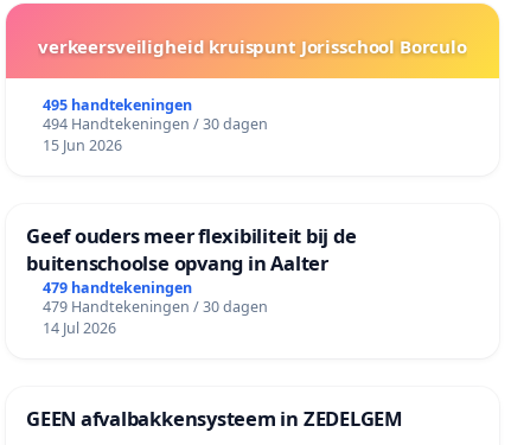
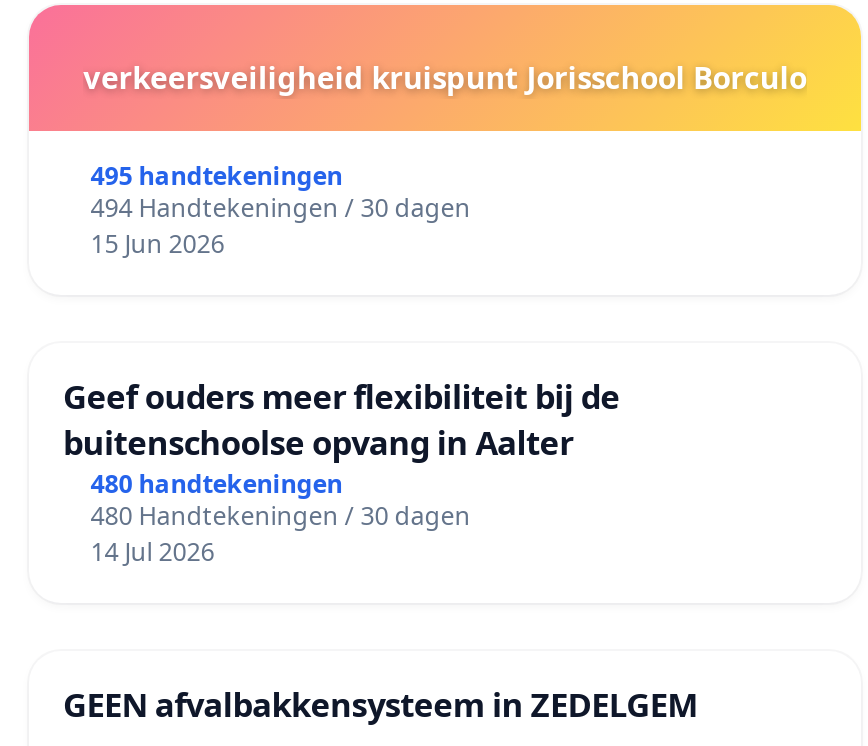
[42,278,192,298] 479 handtekeningen -> [91,467,343,501] 480 handtekeningen
[42,297,268,317] 479 Handtekeningen / 30 dagen -> [91,499,471,533] 480 Handtekeningen / 30 dagen

